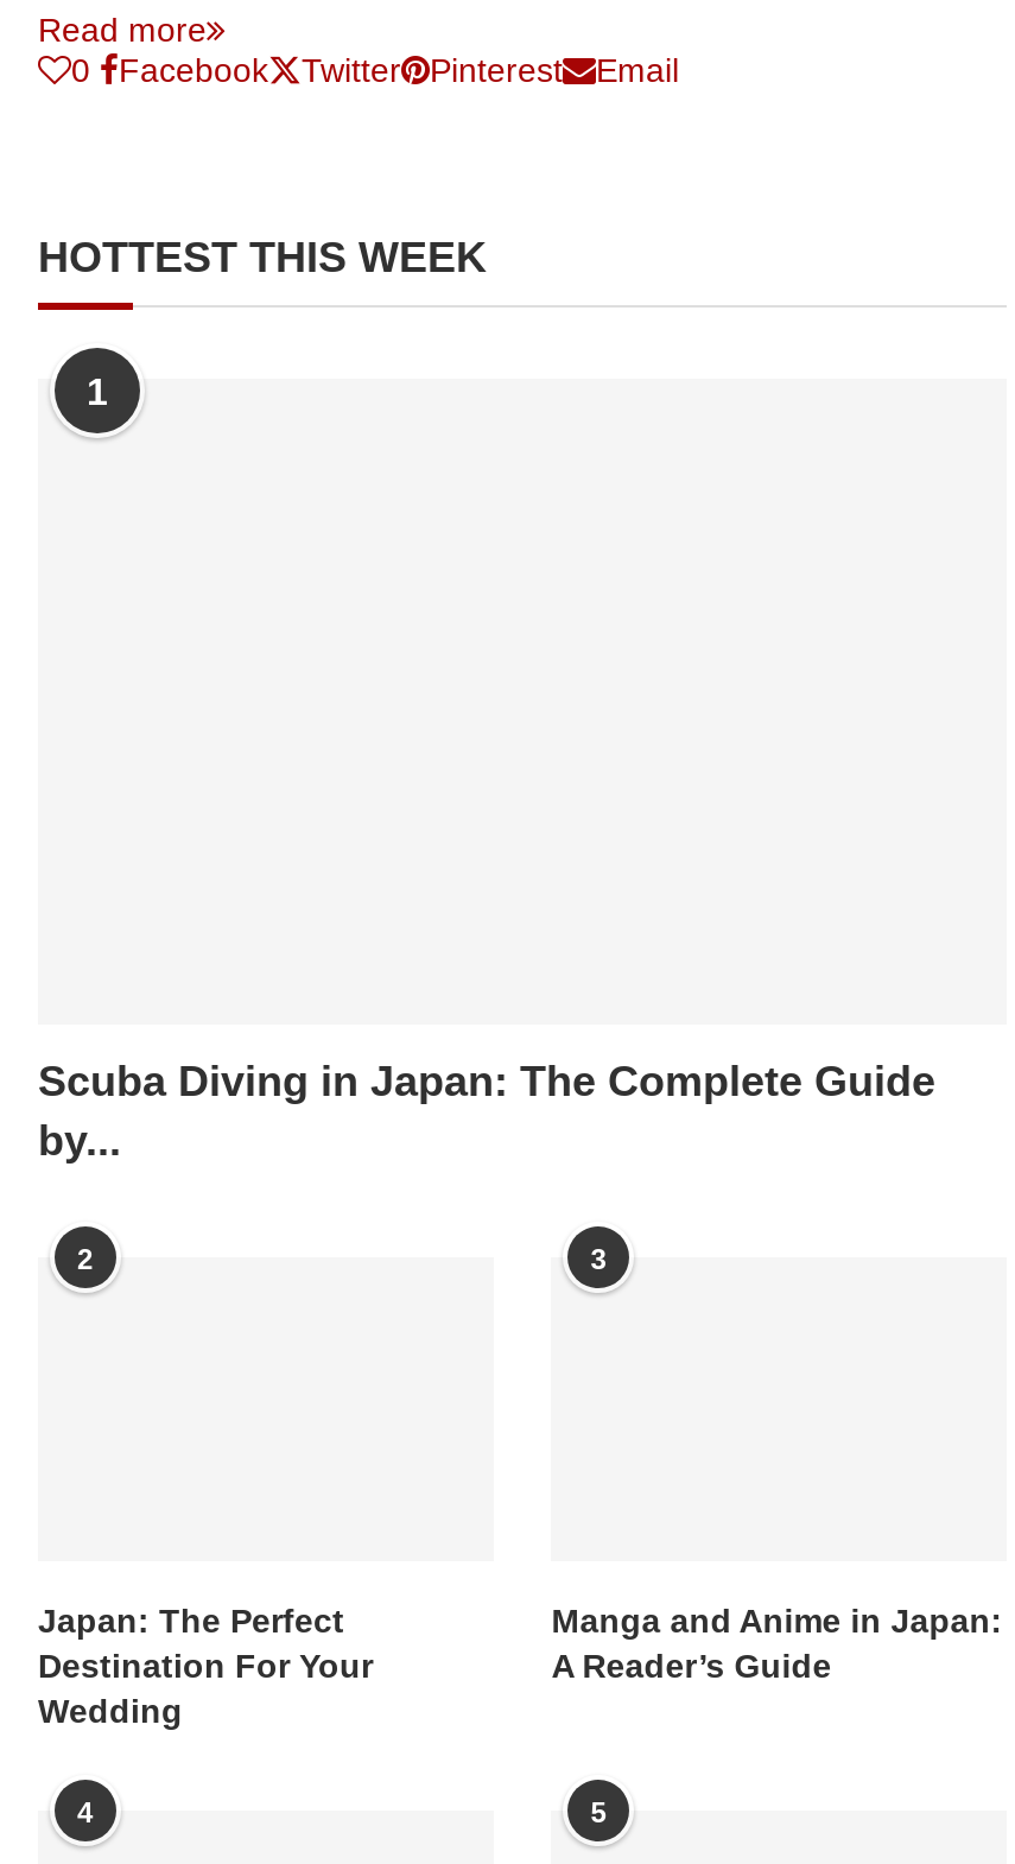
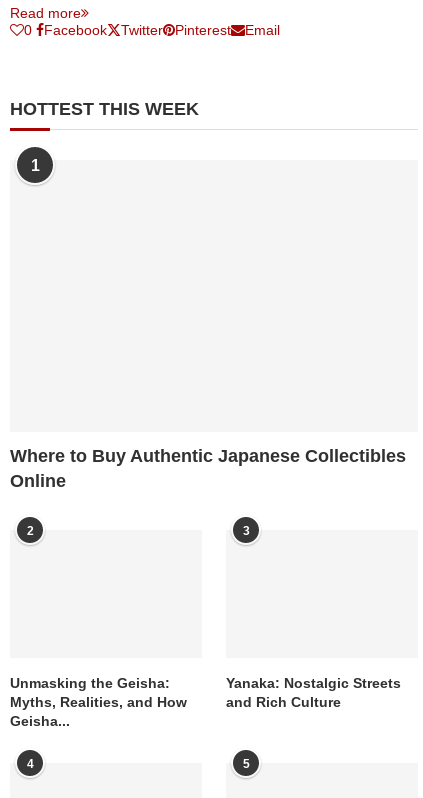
[38,1058,935,1165] Scuba Diving in Japan: The Complete Guide | by... -> [10,446,406,491] Where to Buy Authentic Japanese Collectibles | Online
[38,1601,373,1729] Japan: The Perfect | Destination For Your | Wedding -> [10,675,187,729] Unmasking the Geisha: | Myths, Realities, and How | Geisha...
[551,1601,1002,1684] Manga and Anime in Japan: | A Reader’s Guide -> [226,675,401,710] Yanaka: Nostalgic Streets | and Rich Culture

